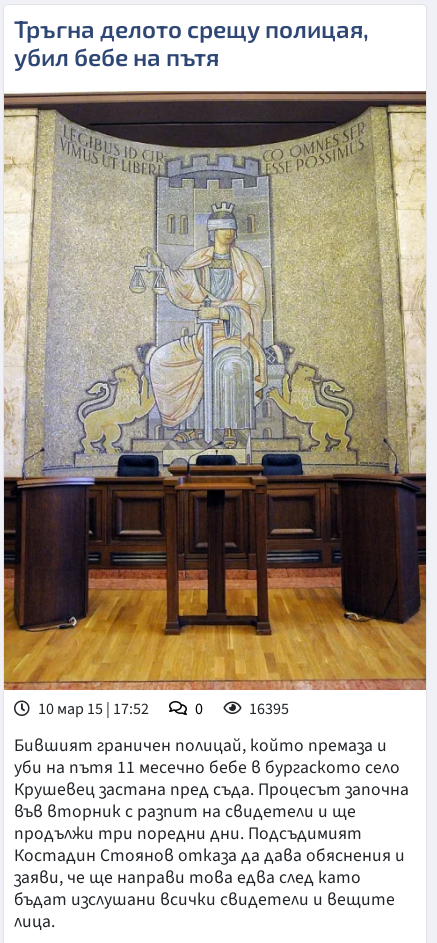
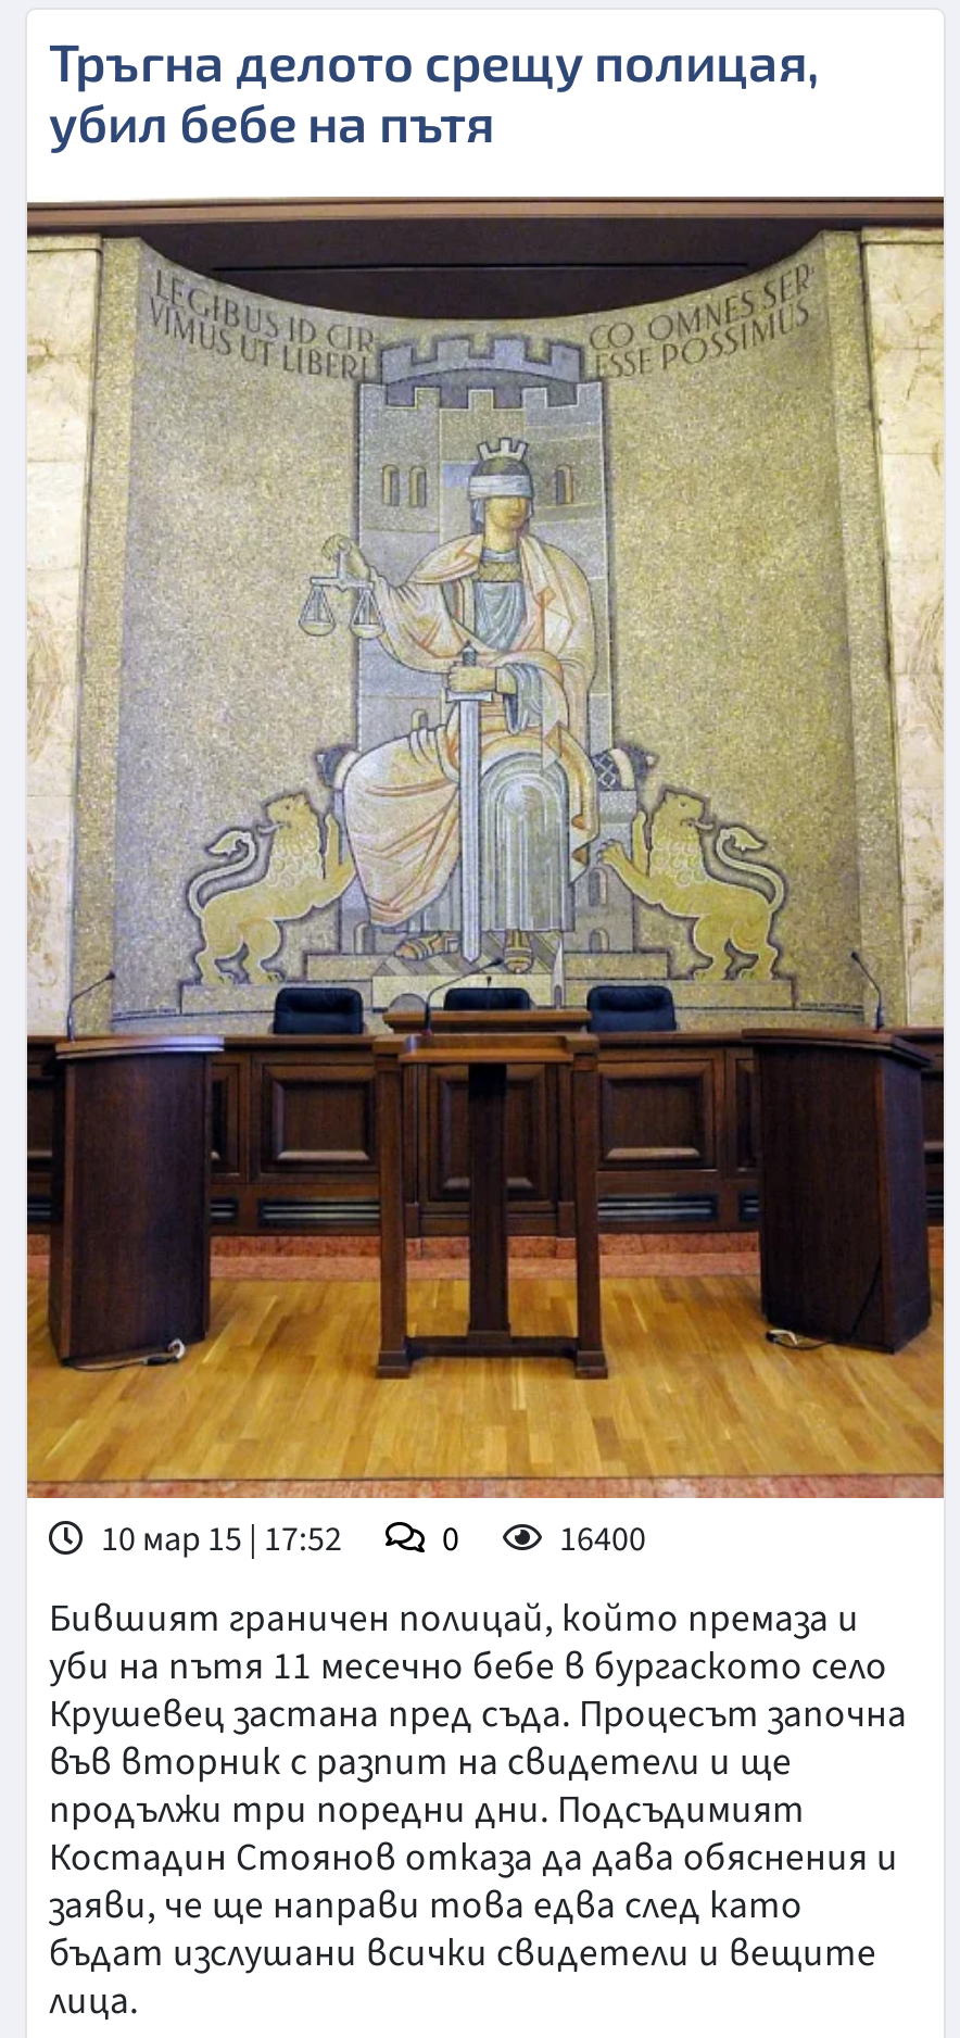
[246,698,289,720] 16395 -> [553,1515,646,1563] 16400

